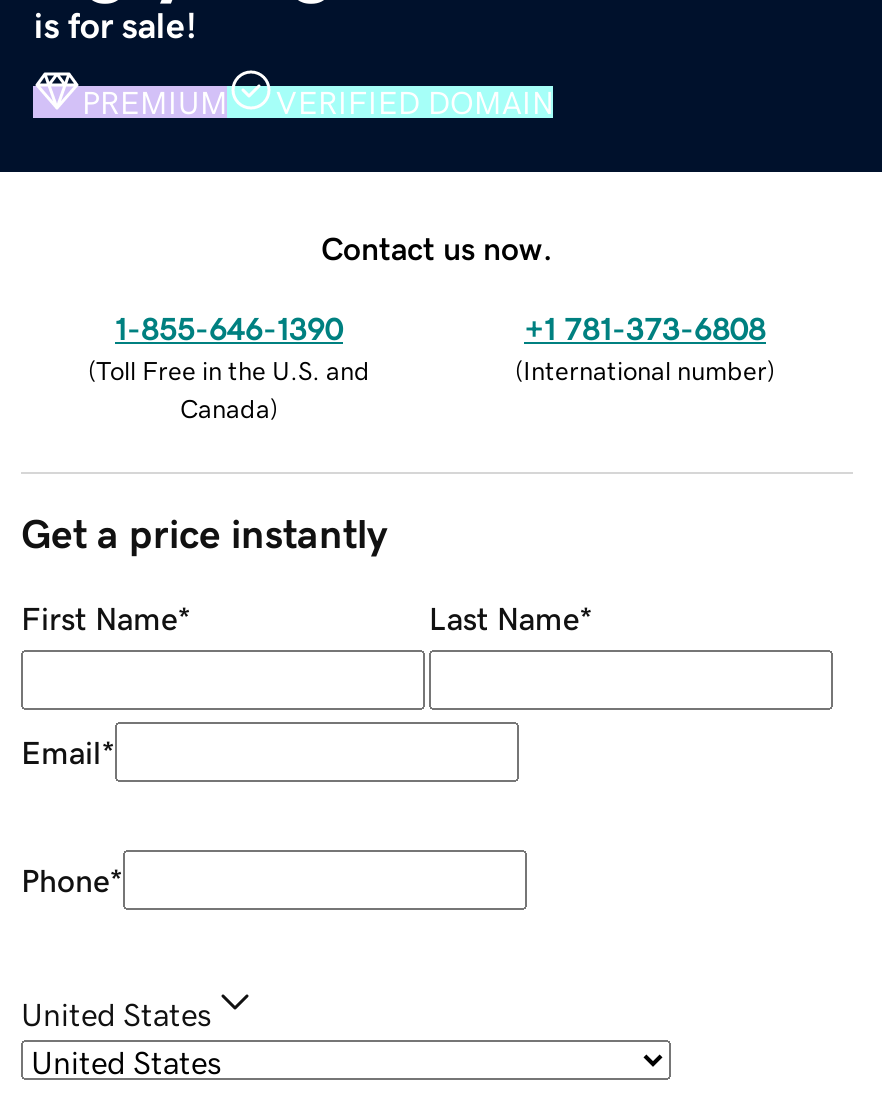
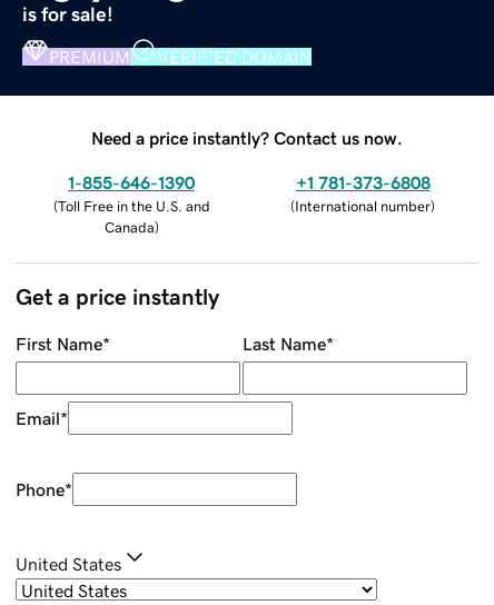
[321,231,553,263] Contact us now. -> [91,129,403,146] Need a price instantly? Contact us now.

